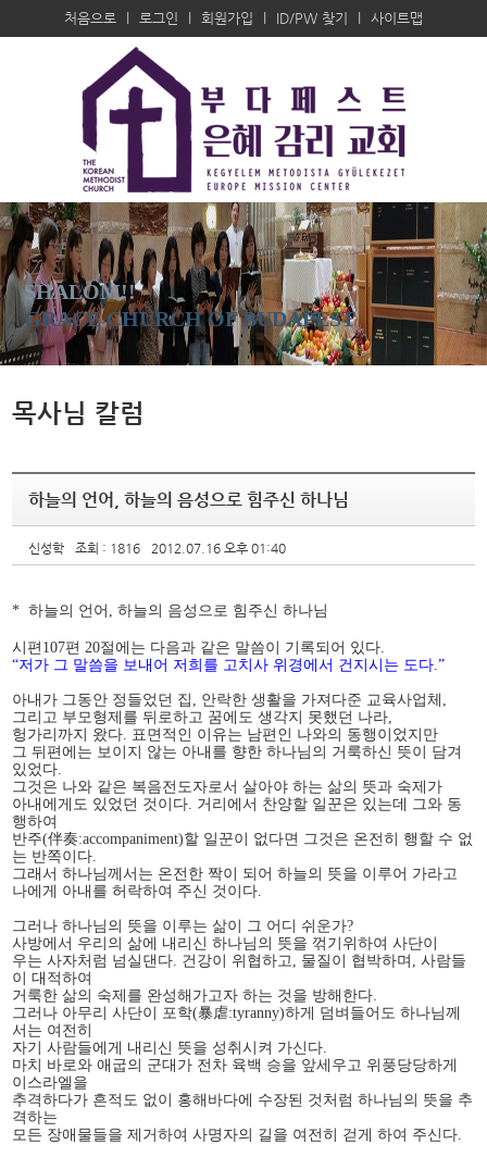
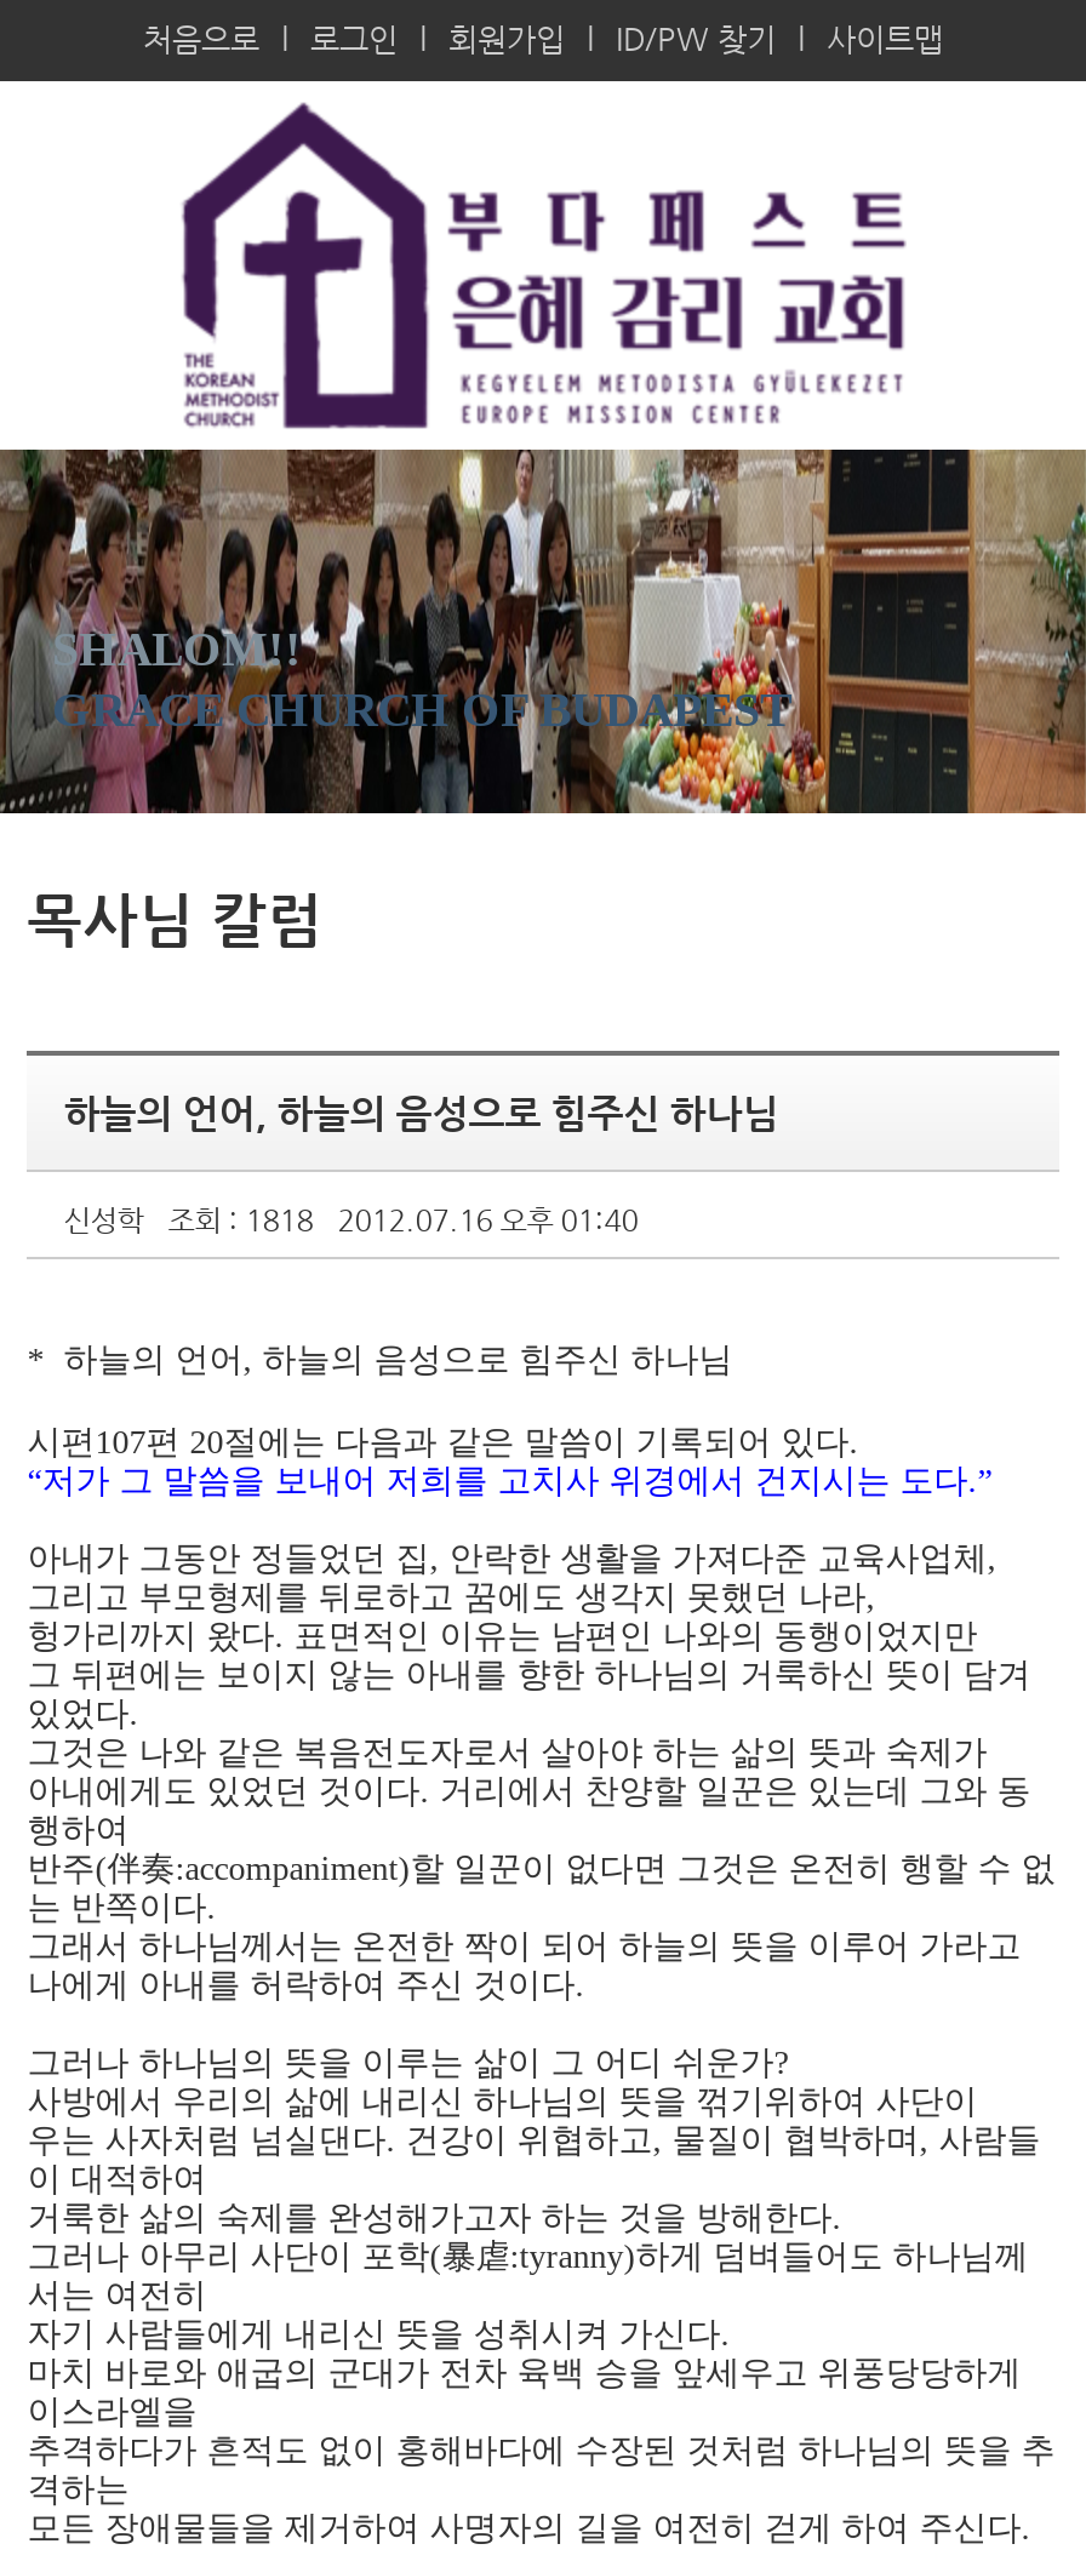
[28,540,286,556] 신성학 조회 : 1816 2012.07.16 오후 01:40 -> [64,1204,638,1237] 신성학 조회 : 1818 2012.07.16 오후 01:40

